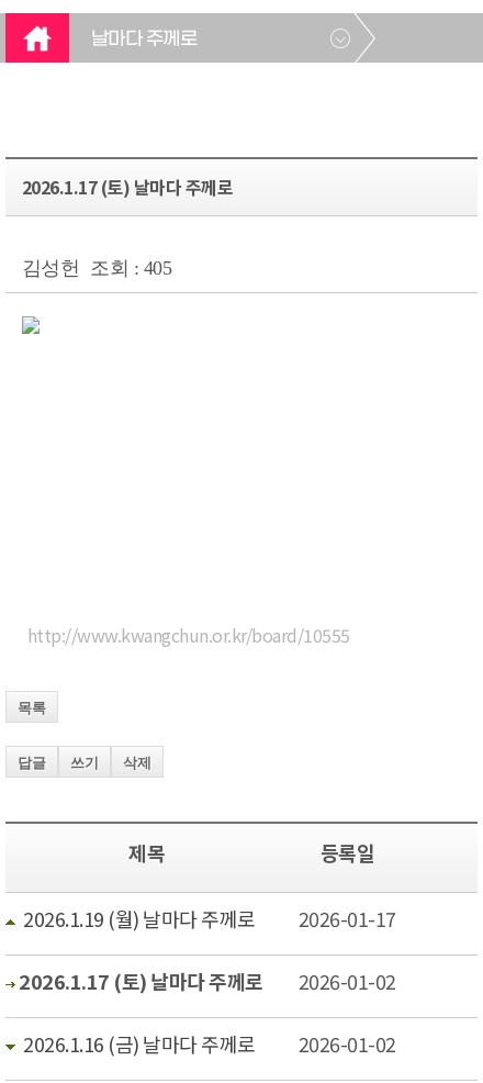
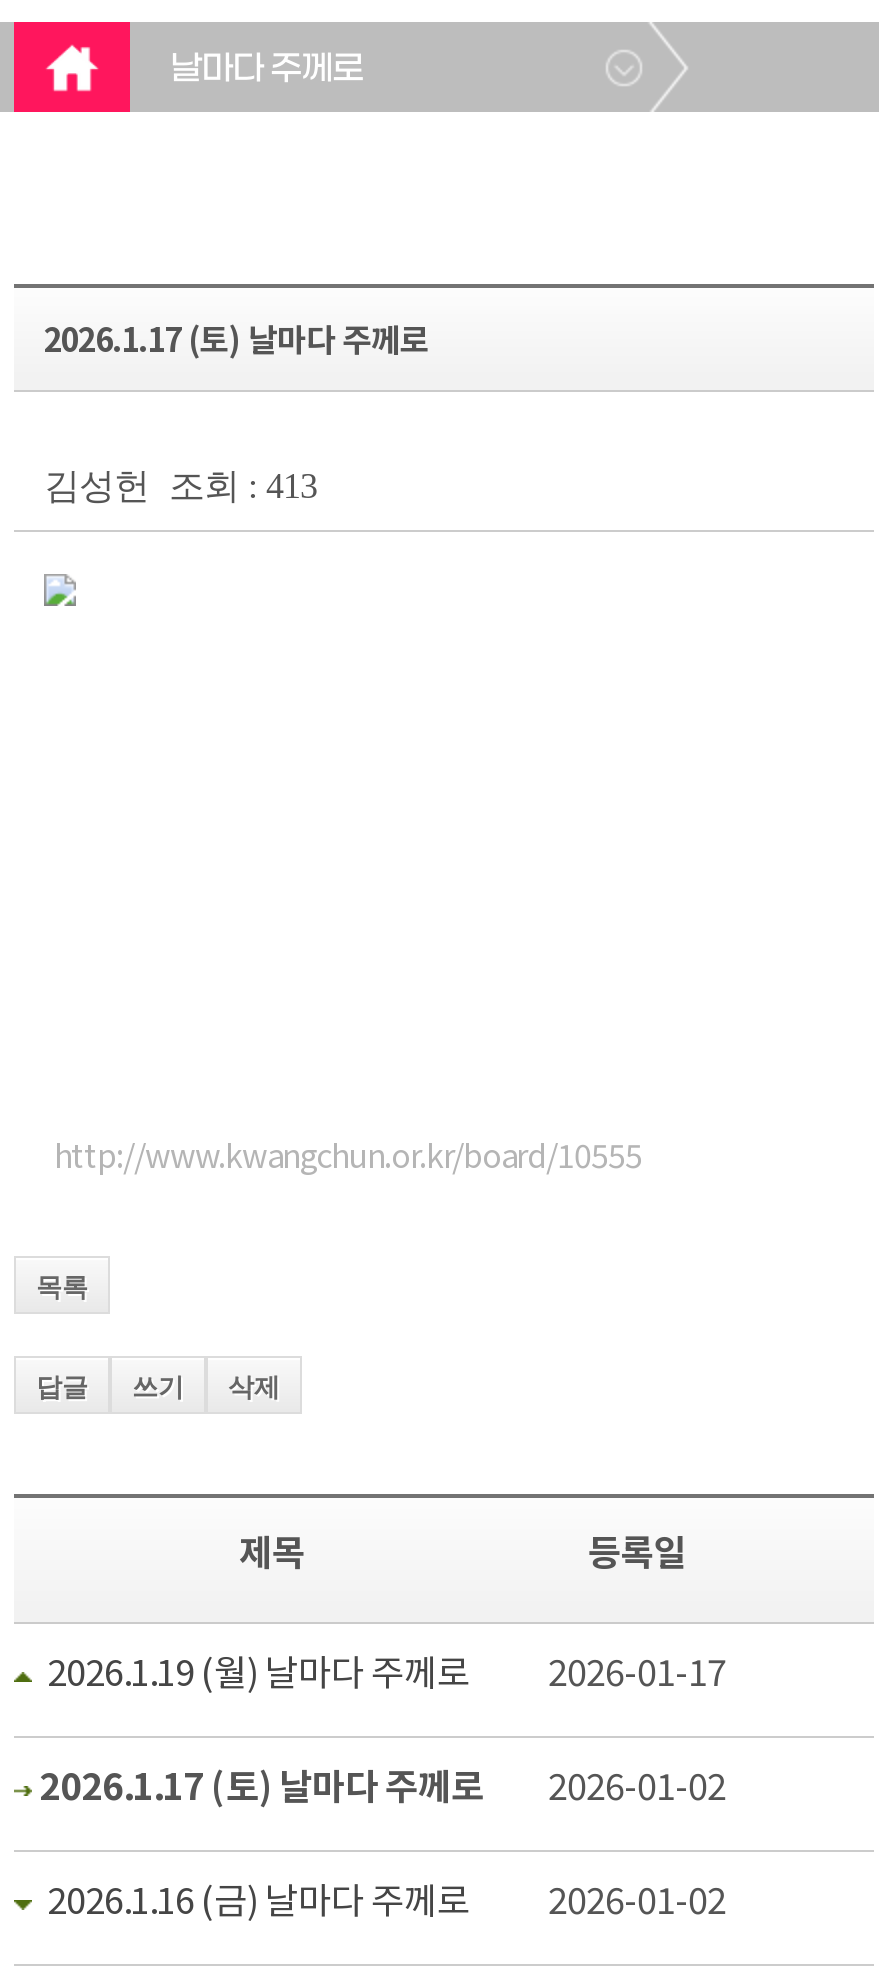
[22,257,172,279] 김성헌 조회 : 405 -> [44,466,317,506] 김성헌 조회 : 413

